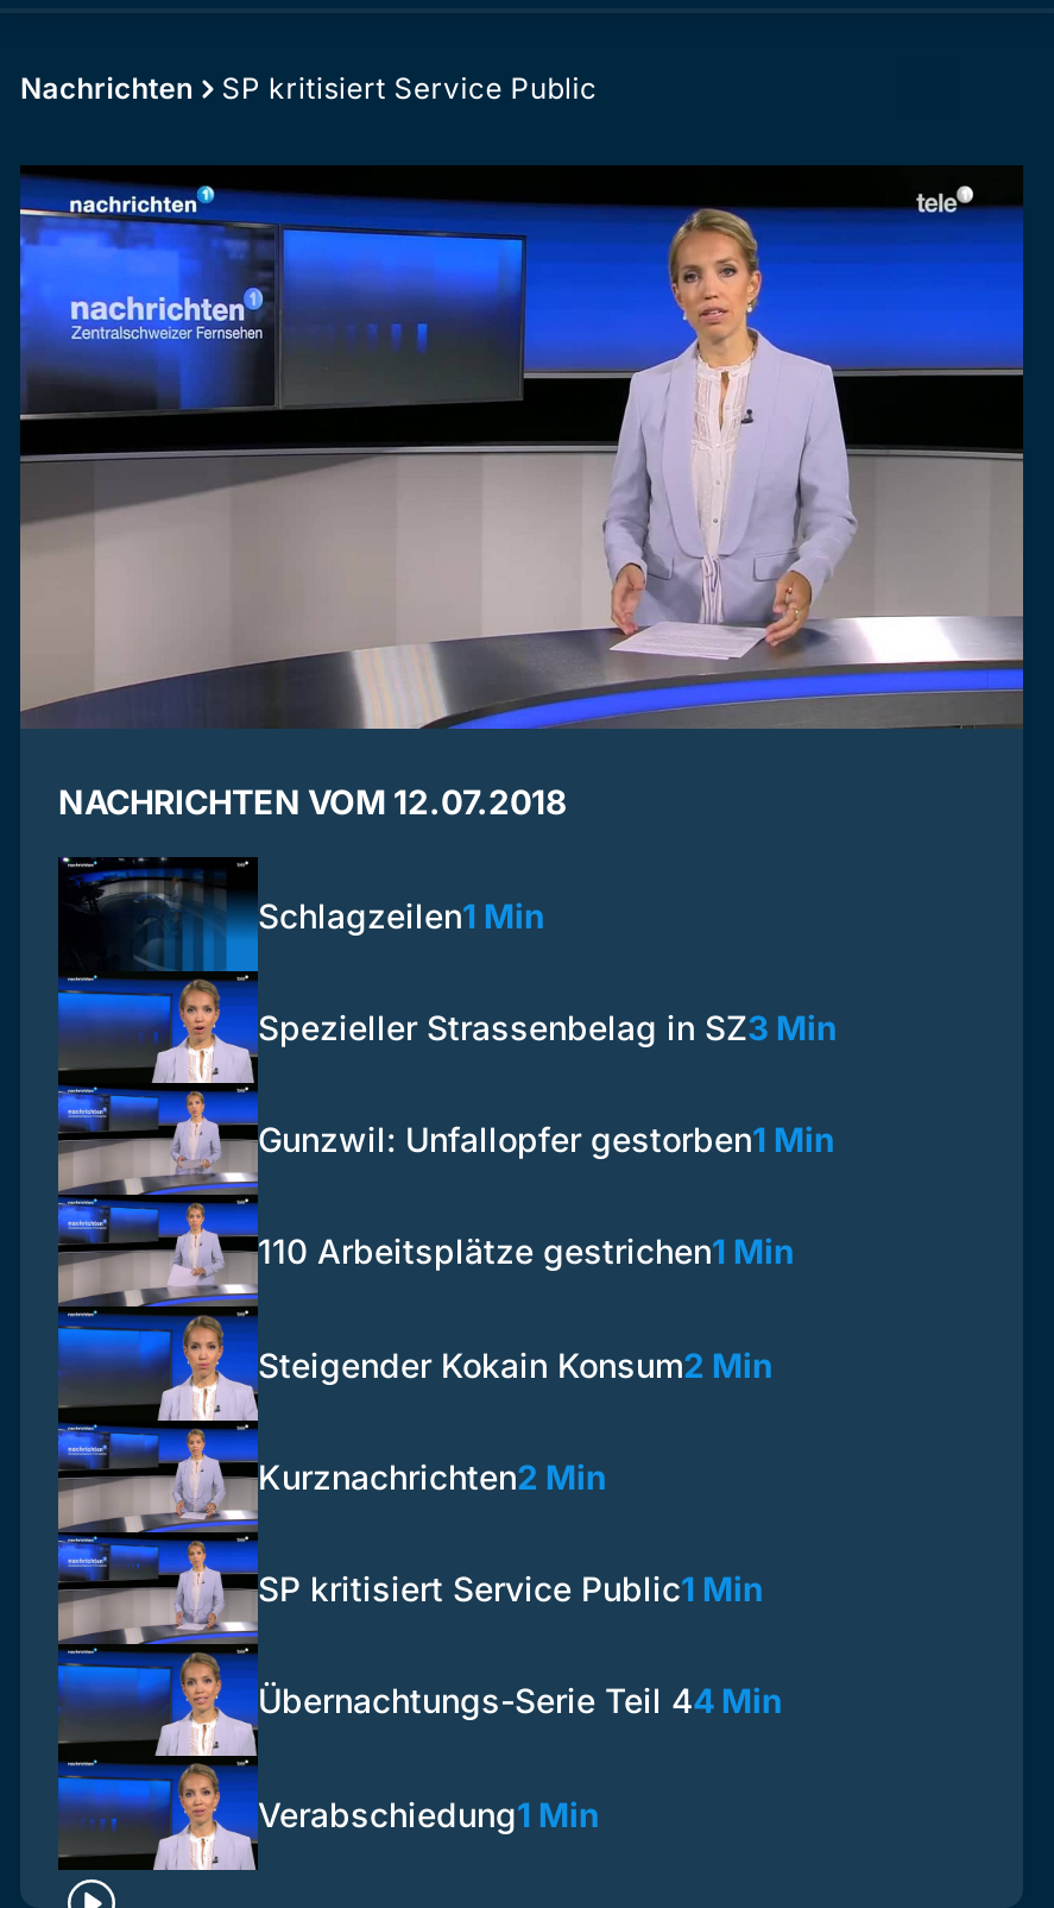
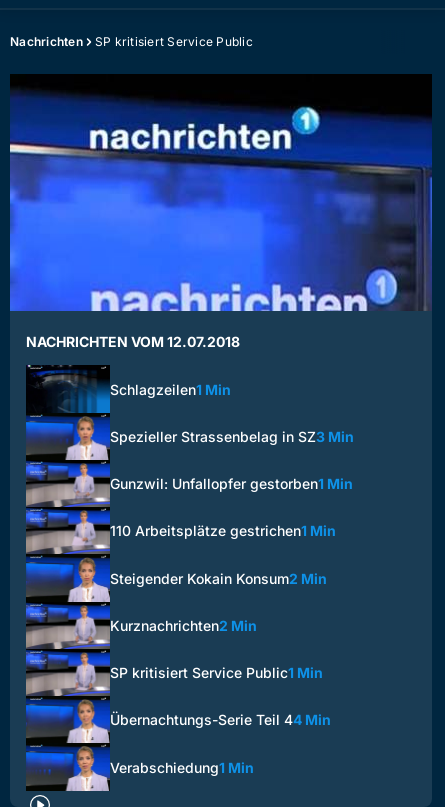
[18,175,1025,731] [image] -> [9,79,433,312] [image]

